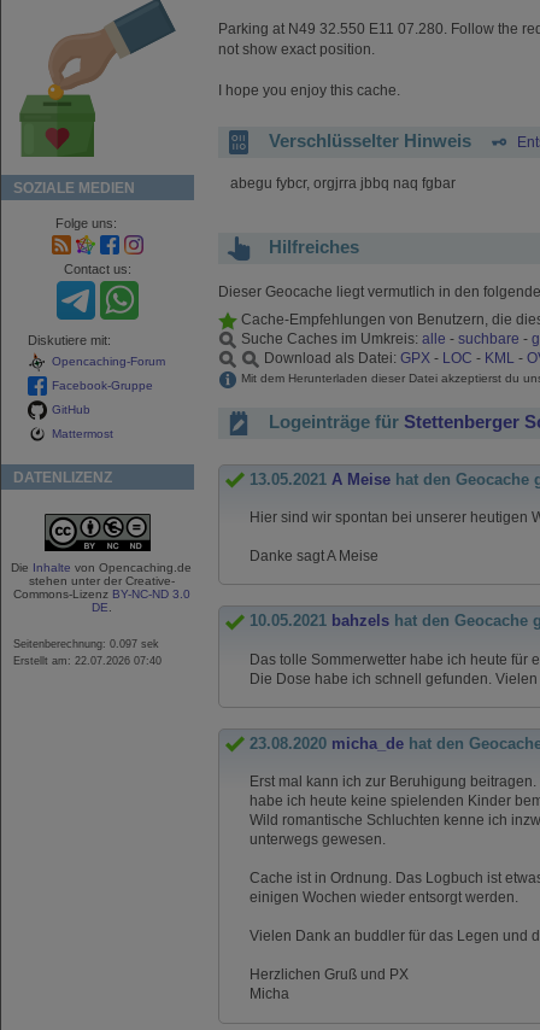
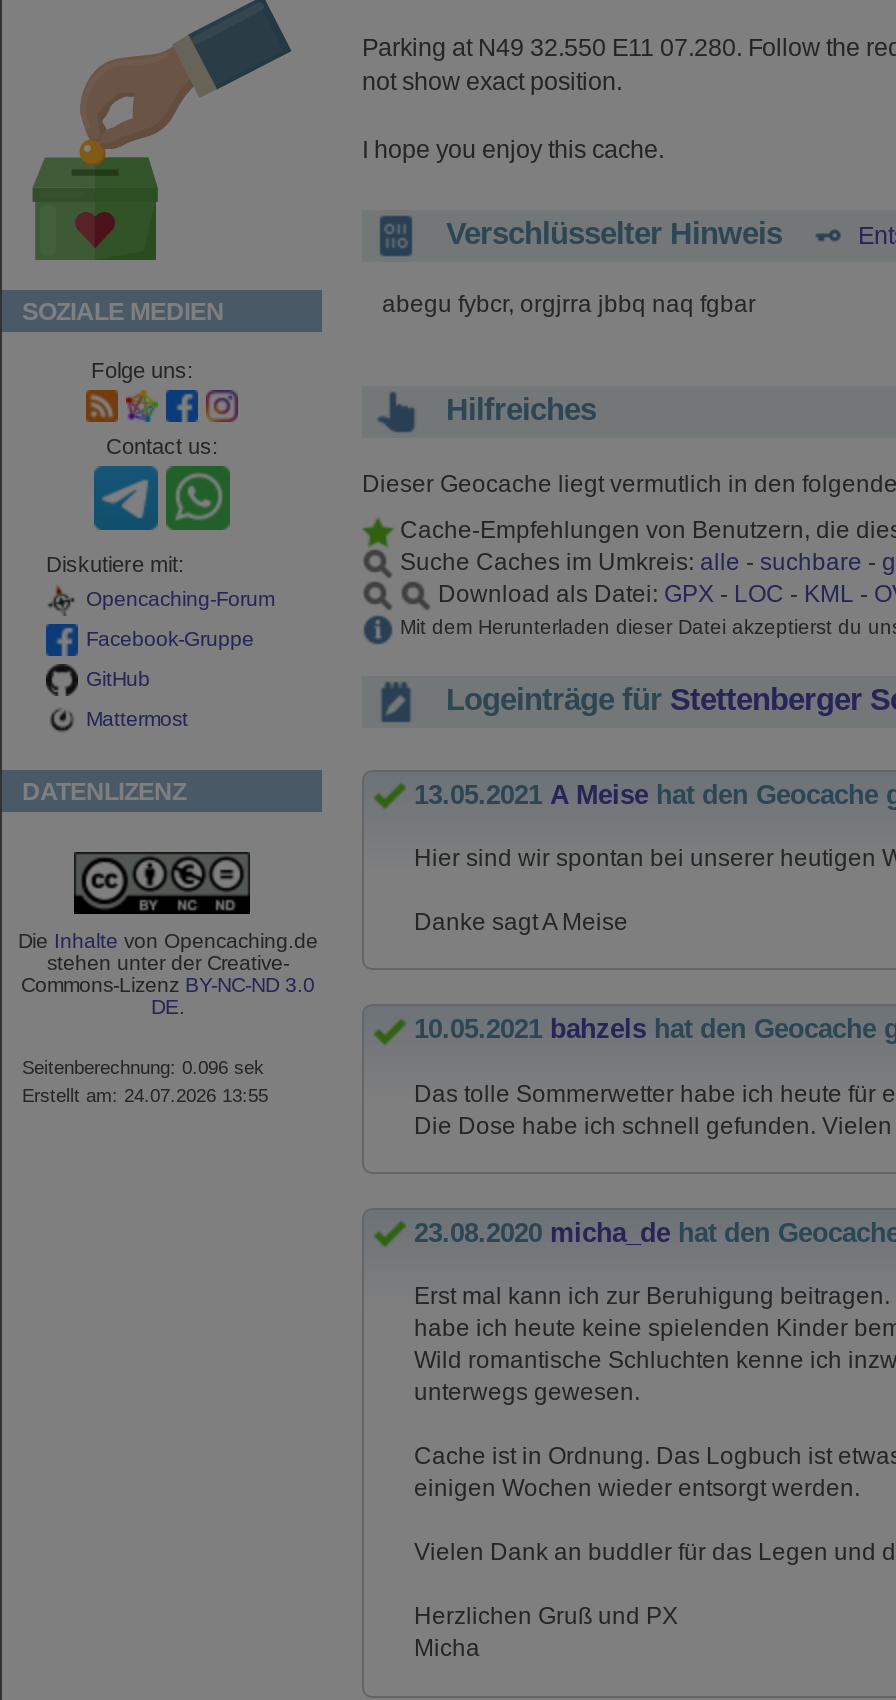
[13,637,159,651] Seitenberechnung: 0.097 sek -> [22,1057,264,1079] Seitenberechnung: 0.096 sek
[13,654,162,667] Erstellt am: 22.07.2026 07:40 -> [22,1085,268,1107] Erstellt am: 24.07.2026 13:55

